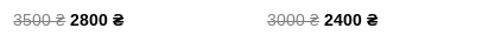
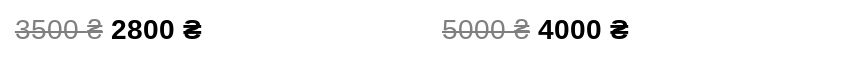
[267,10,319,29] 3000₴ -> [442,13,530,45] 5000₴
[324,10,378,29] 2400 ₴ -> [538,13,628,45] 4000 ₴

